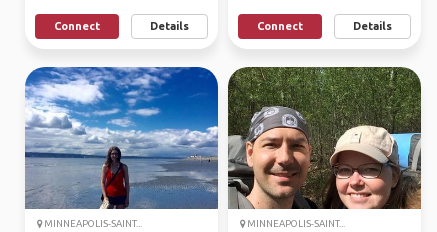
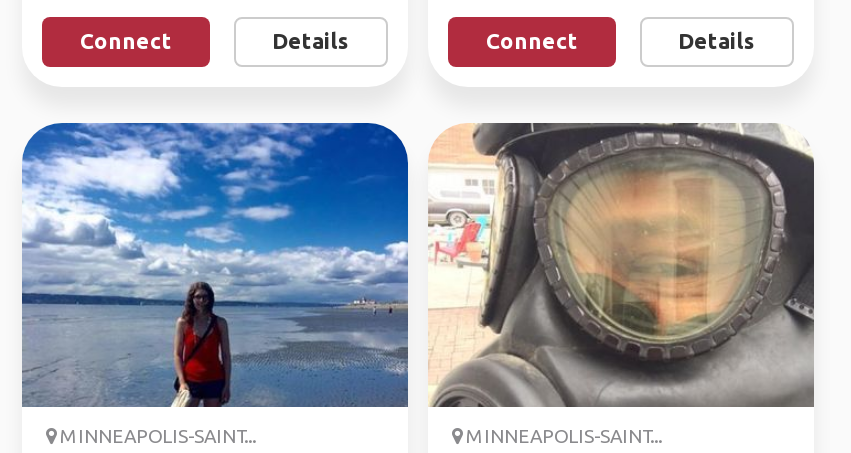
[227,66,421,209] [image] -> [428,123,814,409] [image]

